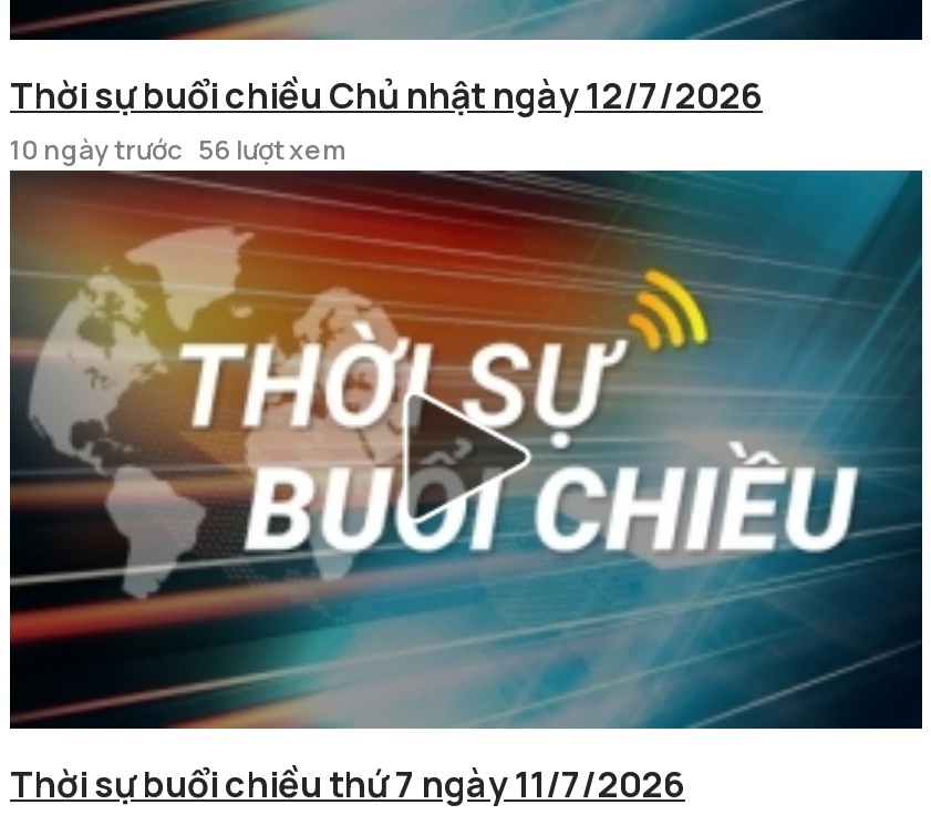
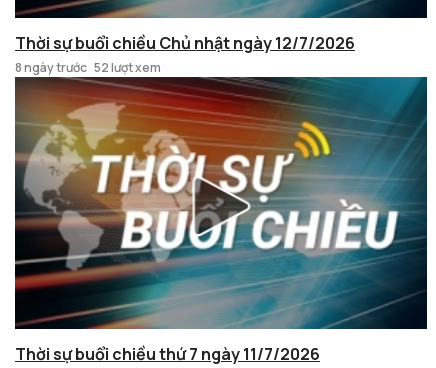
[10,131,346,169] 10 ngày trước 56 lượt xem -> [15,59,161,76] 8 ngày trước 52 lượt xem

